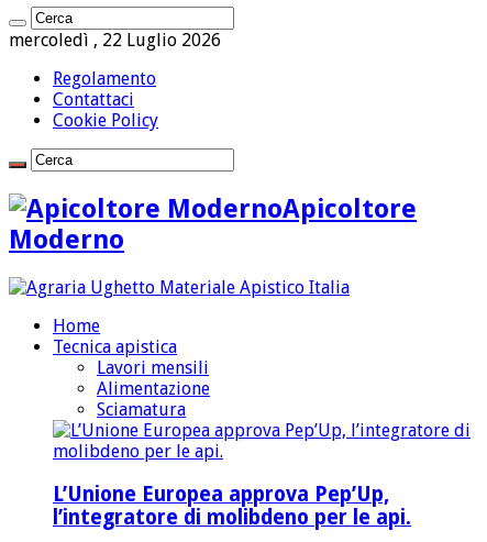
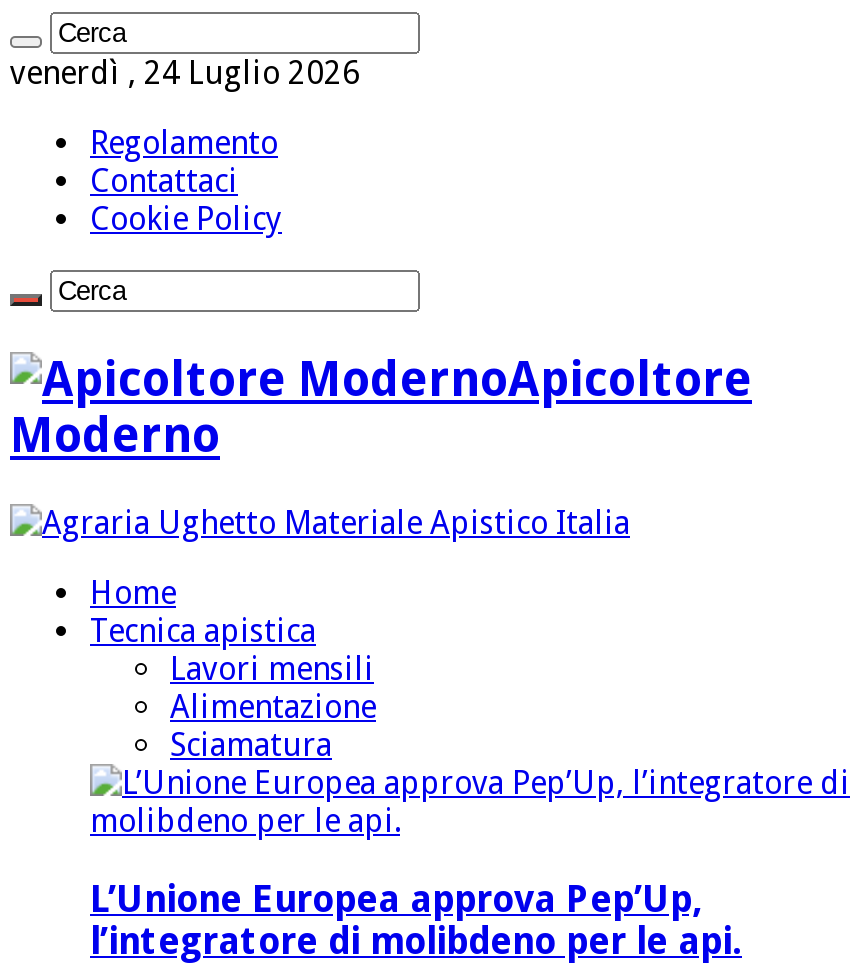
[9,30,221,51] mercoledì , 22 Luglio 2026 -> [10,54,360,92] venerdì , 24 Luglio 2026

